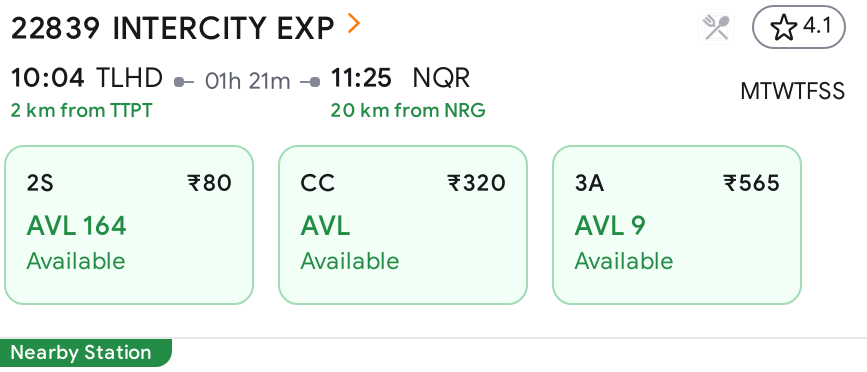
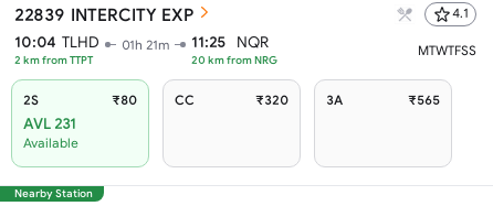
[26,209,128,241] AVL 164 -> [23,115,76,133] AVL 231
[300,209,400,273] AVL | Available -> none
[574,209,674,273] AVL 9 | Available -> none

